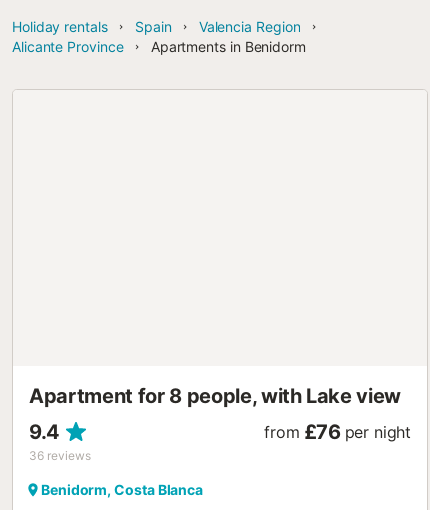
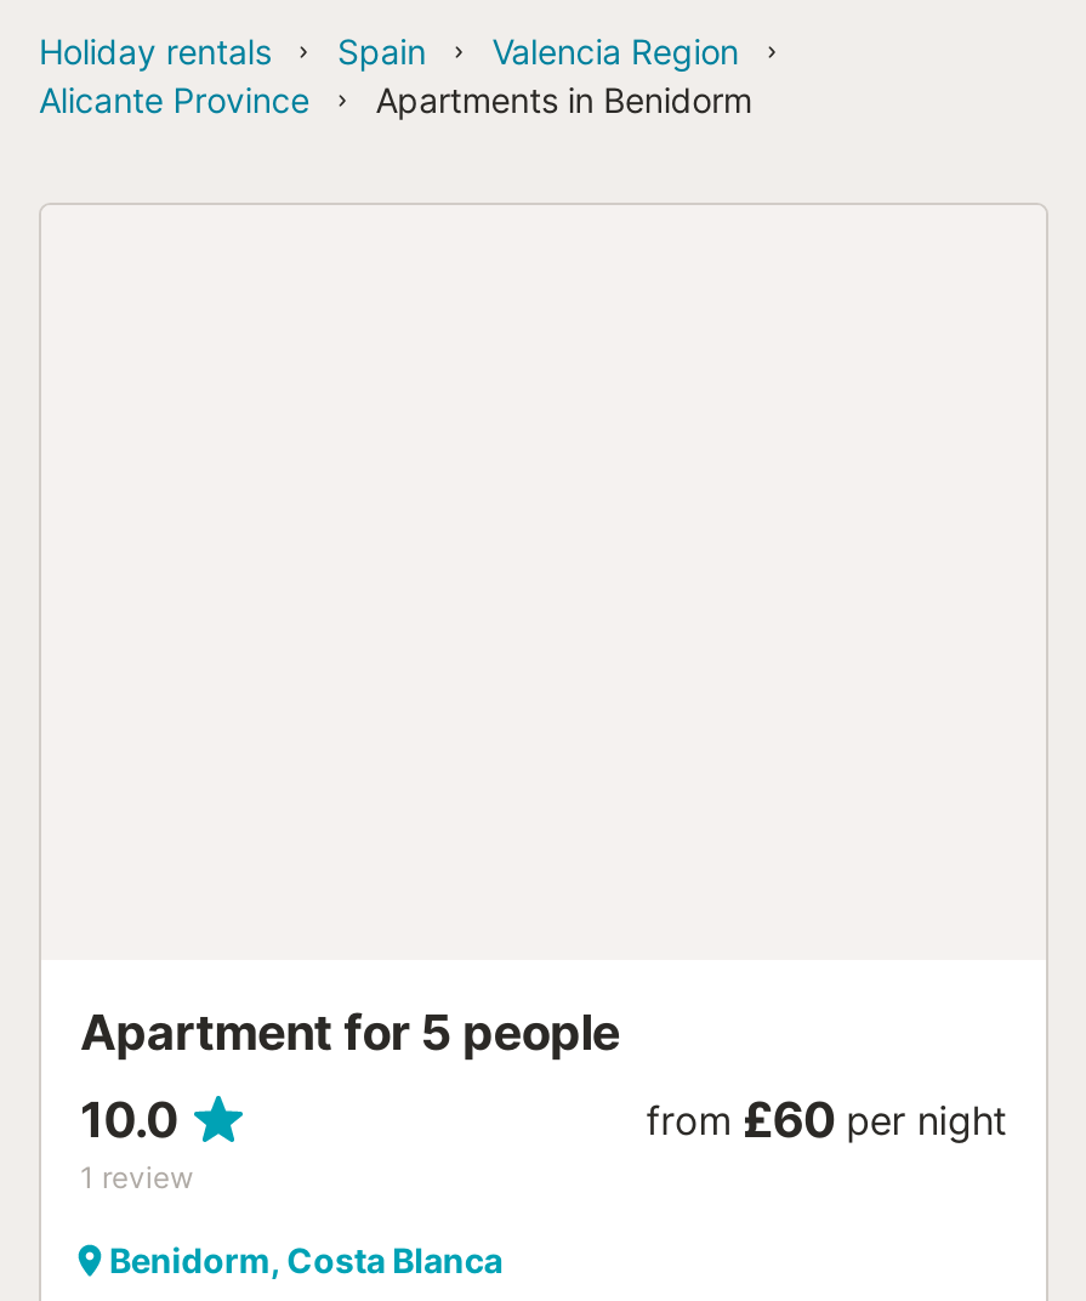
[29,384,401,408] Apartment for 8 people, with Lake view -> [80,1002,620,1061] Apartment for 5 people
[29,420,91,463] 9.4 | 36 reviews -> [80,1090,194,1194] 10.0 | 1 review
[264,420,411,444] from £76 per night -> [646,1090,1007,1148] from £60 per night

